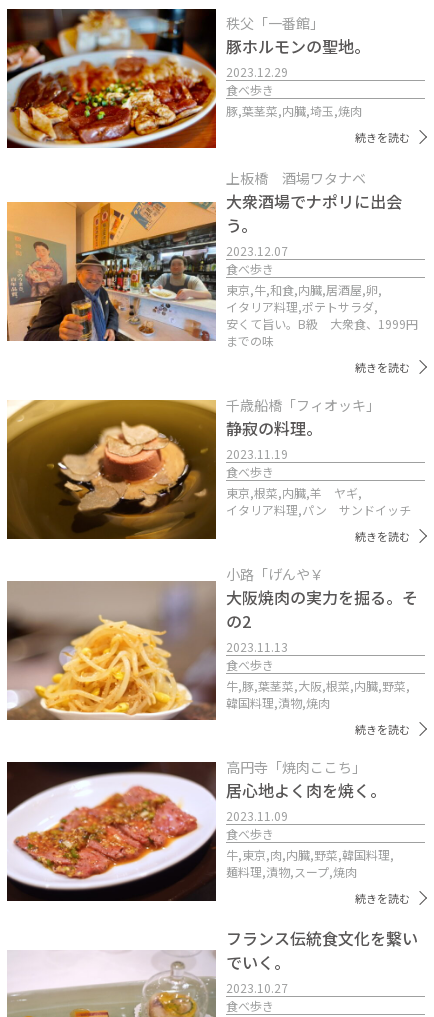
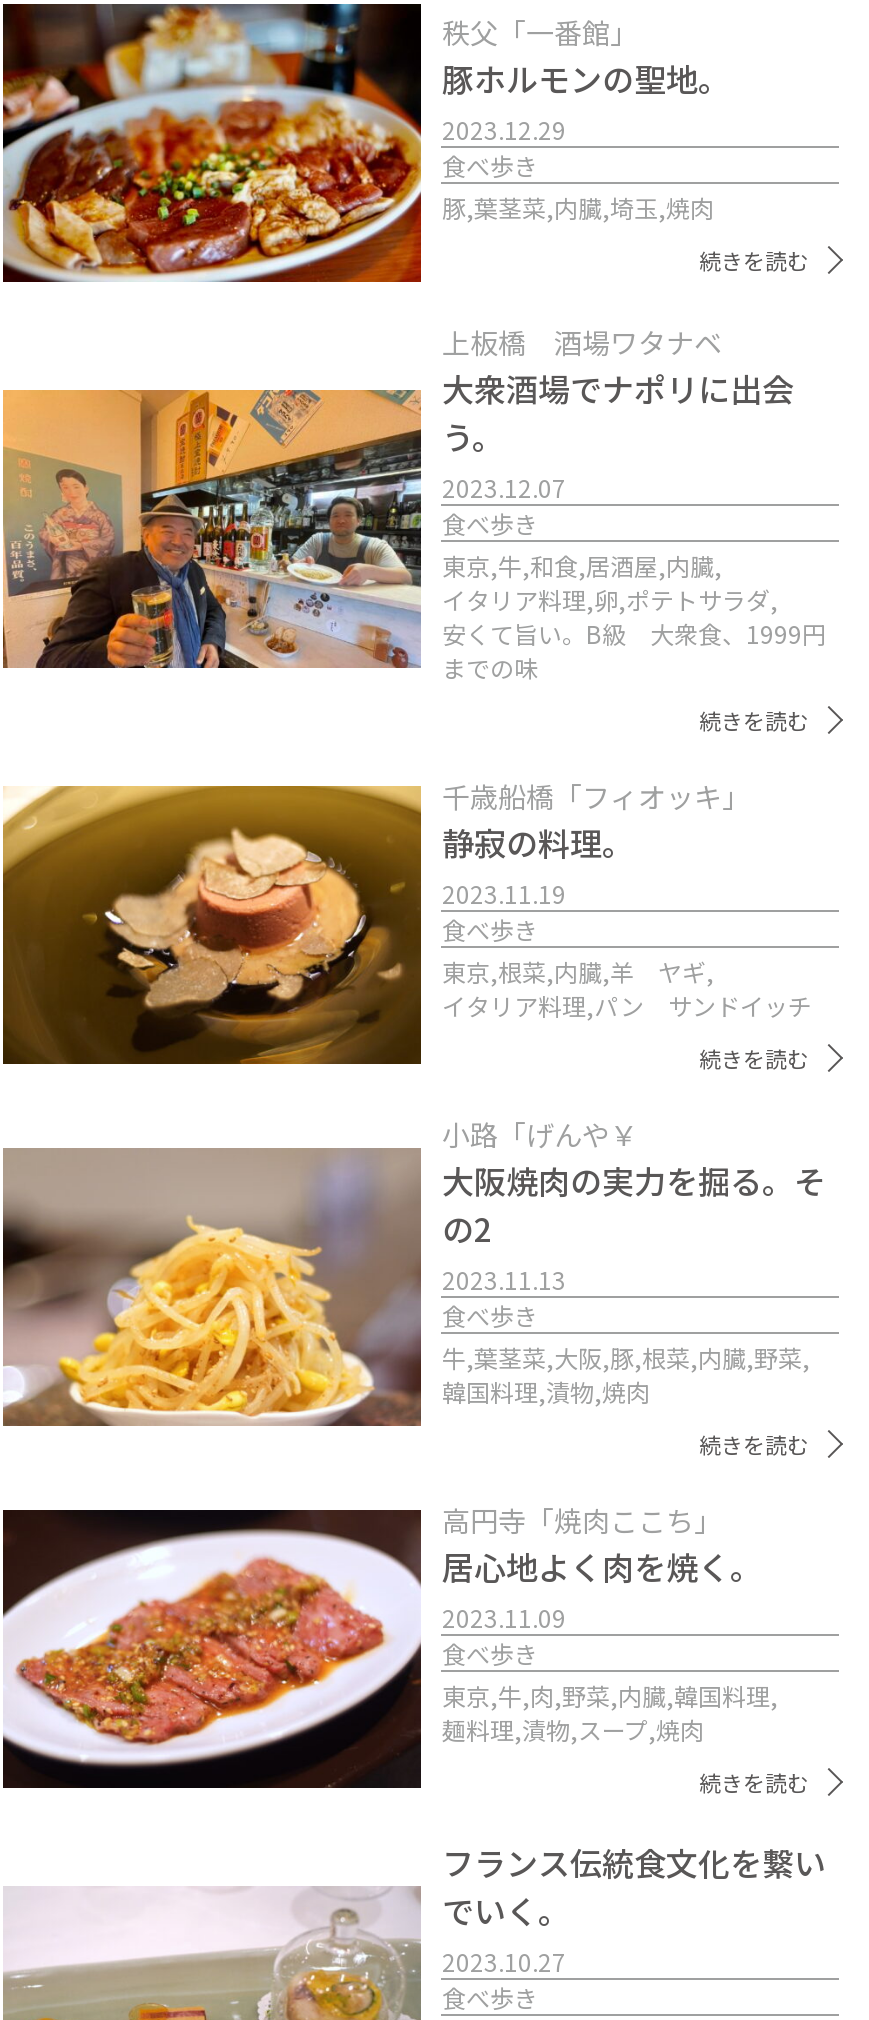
[226,281,382,315] 東京,牛,和食,内臓,居酒屋,卵, | イタリア料理,ポテトサラダ, -> [442,549,778,617] 東京,牛,和食,居酒屋,内臓, | イタリア料理,卵,ポテトサラダ,
[226,677,410,694] 牛,豚,葉茎菜,大阪,根菜,内臓,野菜, -> [442,1341,810,1375] 牛,葉茎菜,大阪,豚,根菜,内臓,野菜,
[226,846,394,863] 牛,東京,肉,内臓,野菜,韓国料理, -> [442,1679,778,1713] 東京,牛,肉,野菜,内臓,韓国料理,

